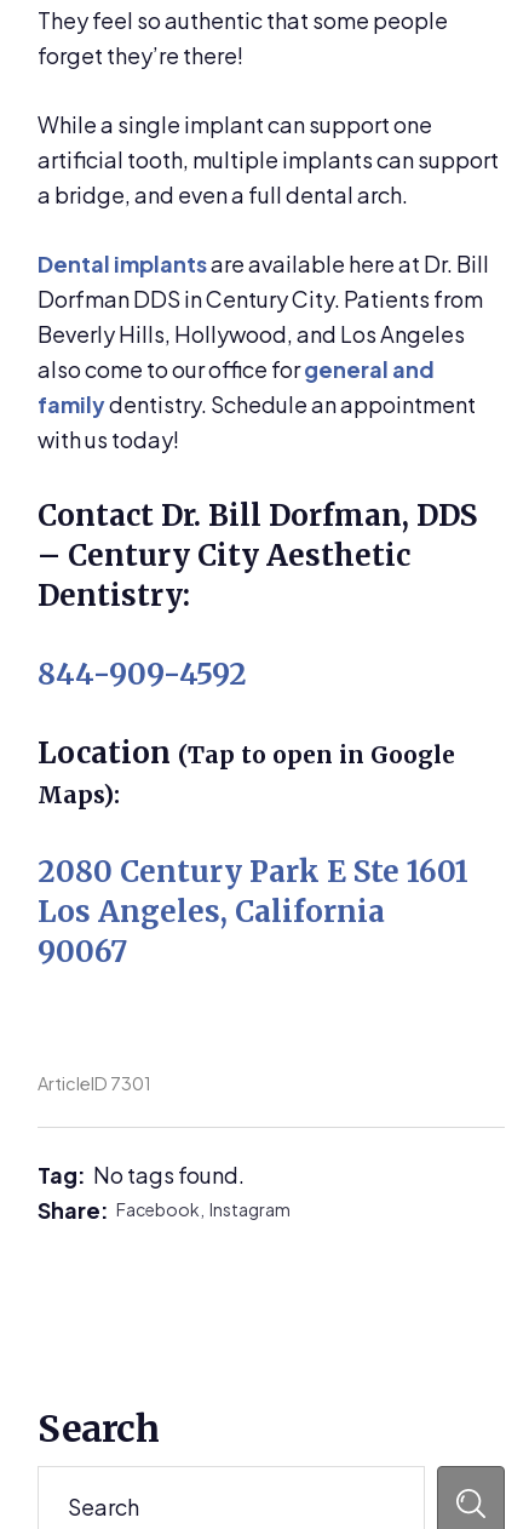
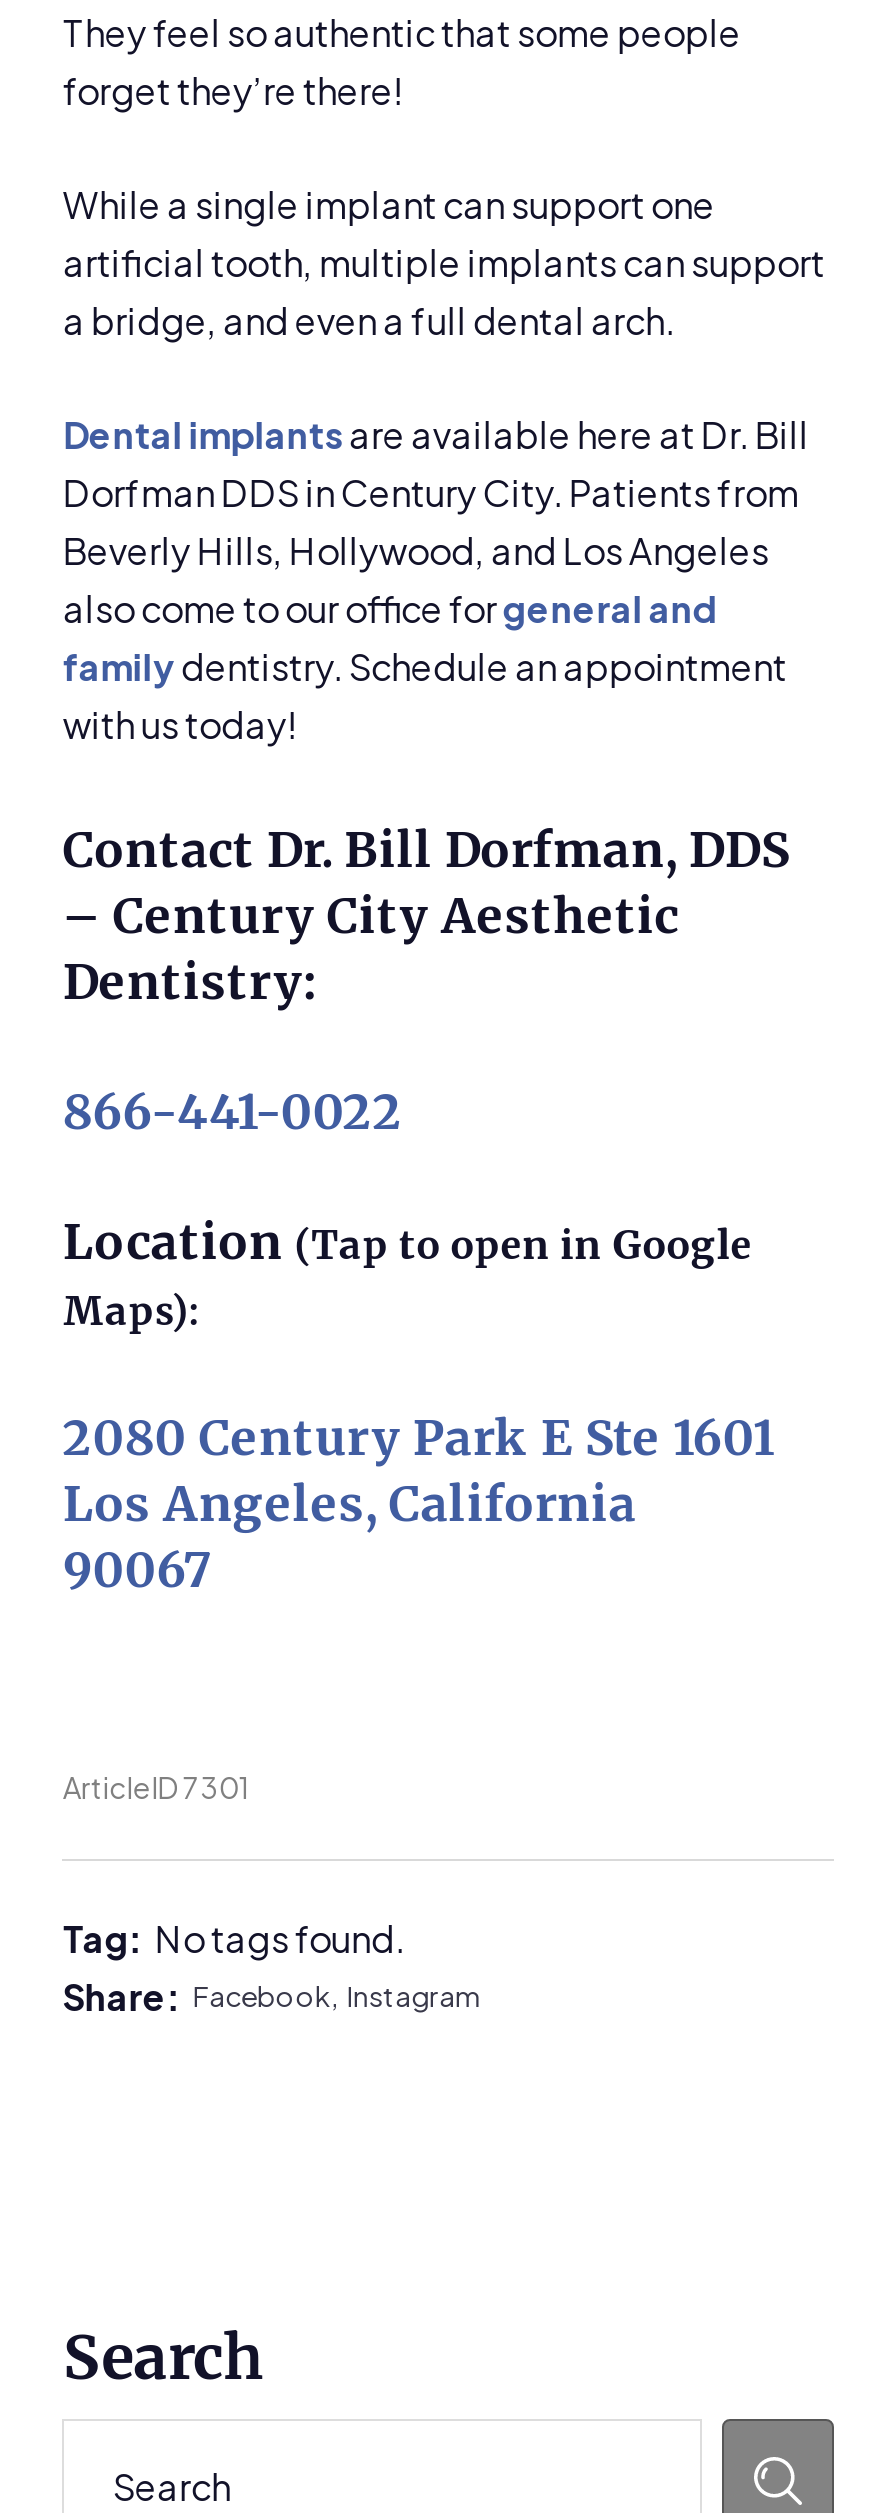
[38,655,247,693] 844-909-4592 -> [63,1081,403,1143] 866-441-0022

